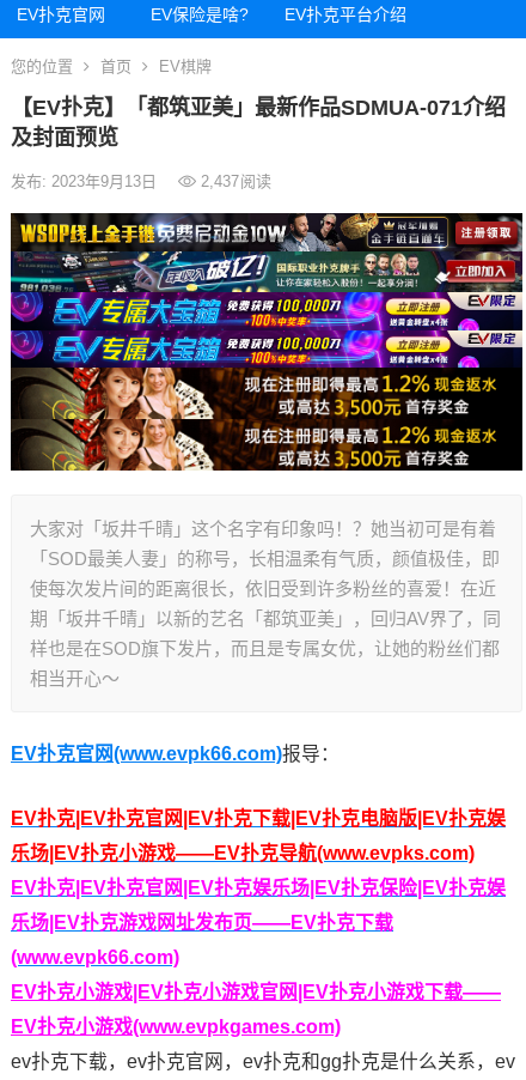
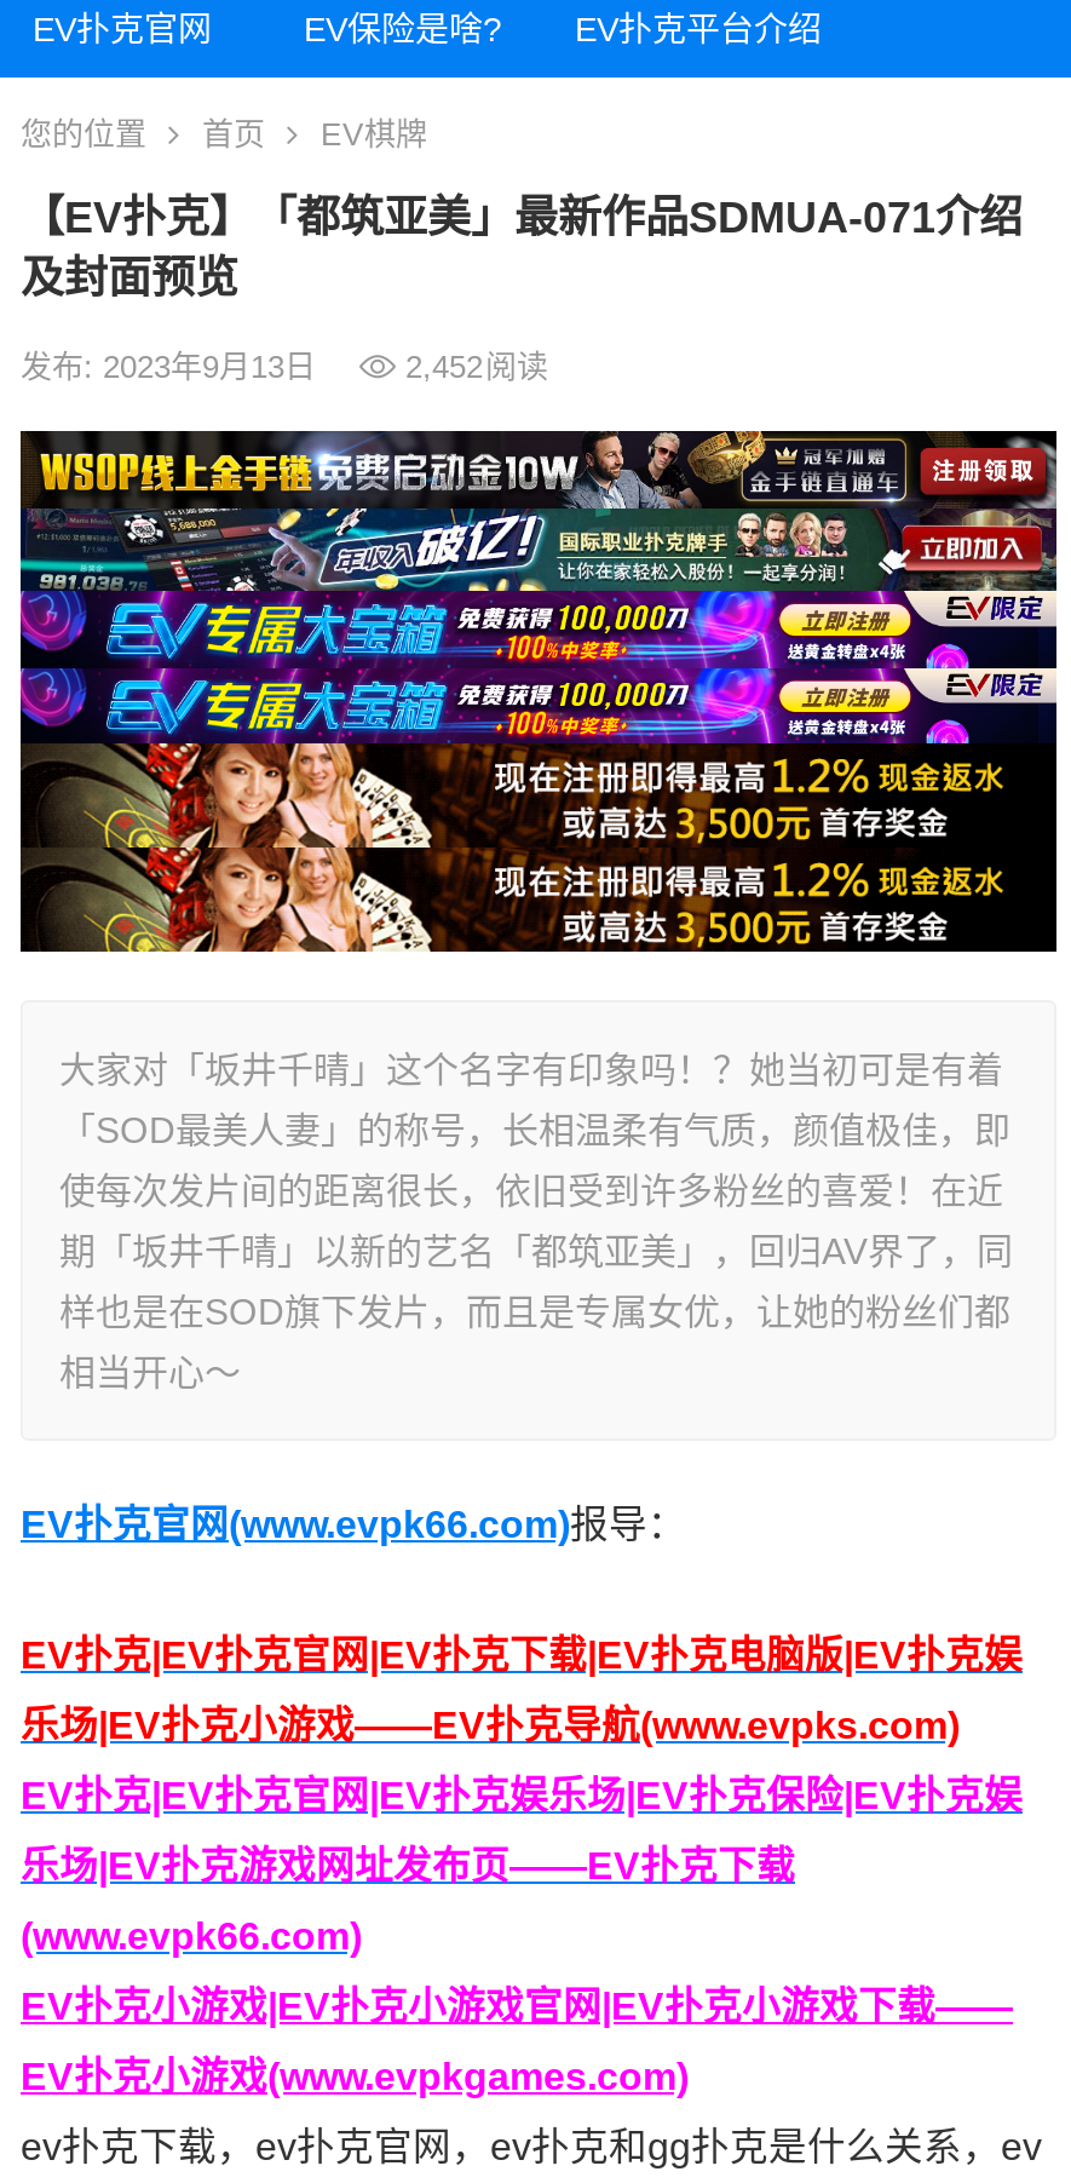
[11,172,271,190] 发布: 2023年9月13日 2,437阅读 -> [21,349,548,385] 发布: 2023年9月13日 2,452阅读

